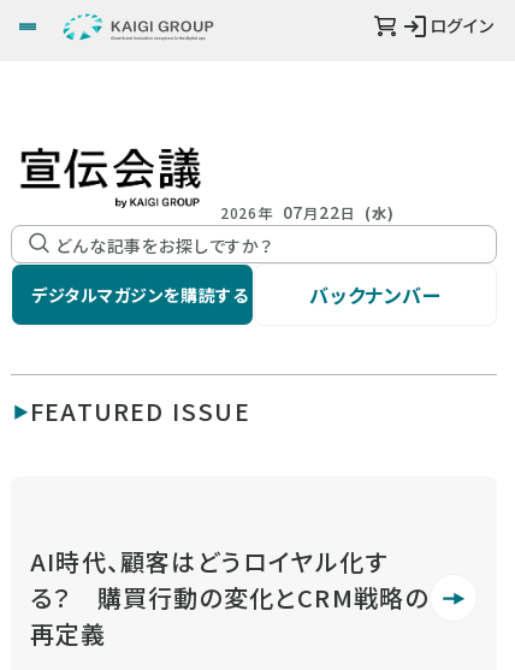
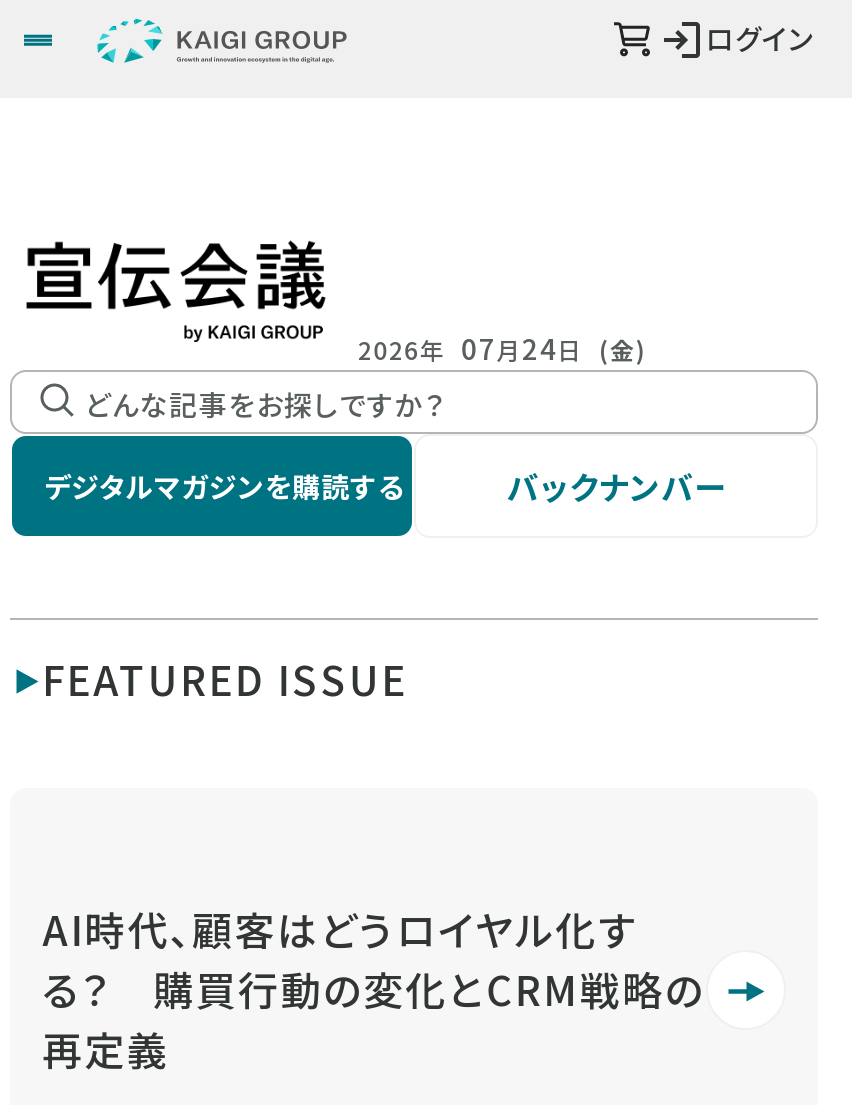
[220,200,394,224] 2026年 07月22日 (水) -> [358,328,647,368] 2026年 07月24日 (金)

